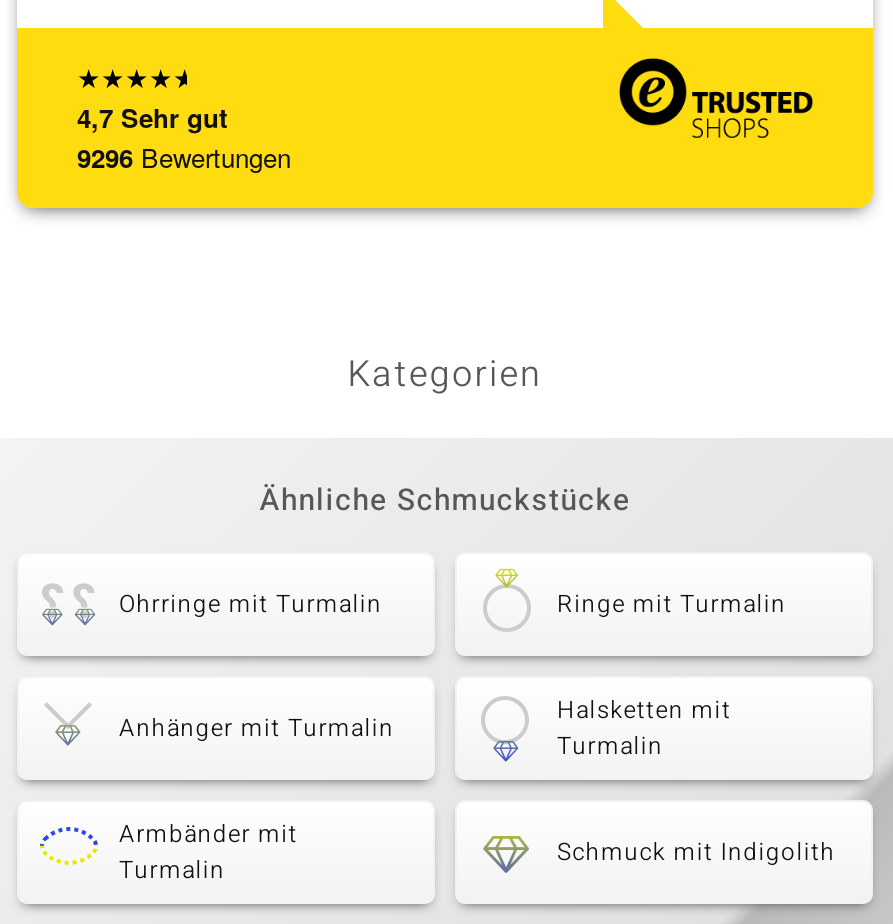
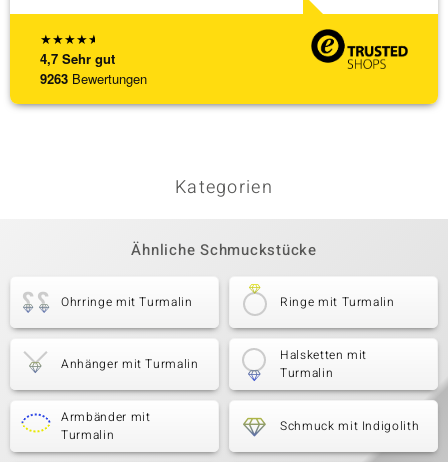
[77,138,291,176] 9296 Bewertungen -> [40,69,147,88] 9263 Bewertungen

